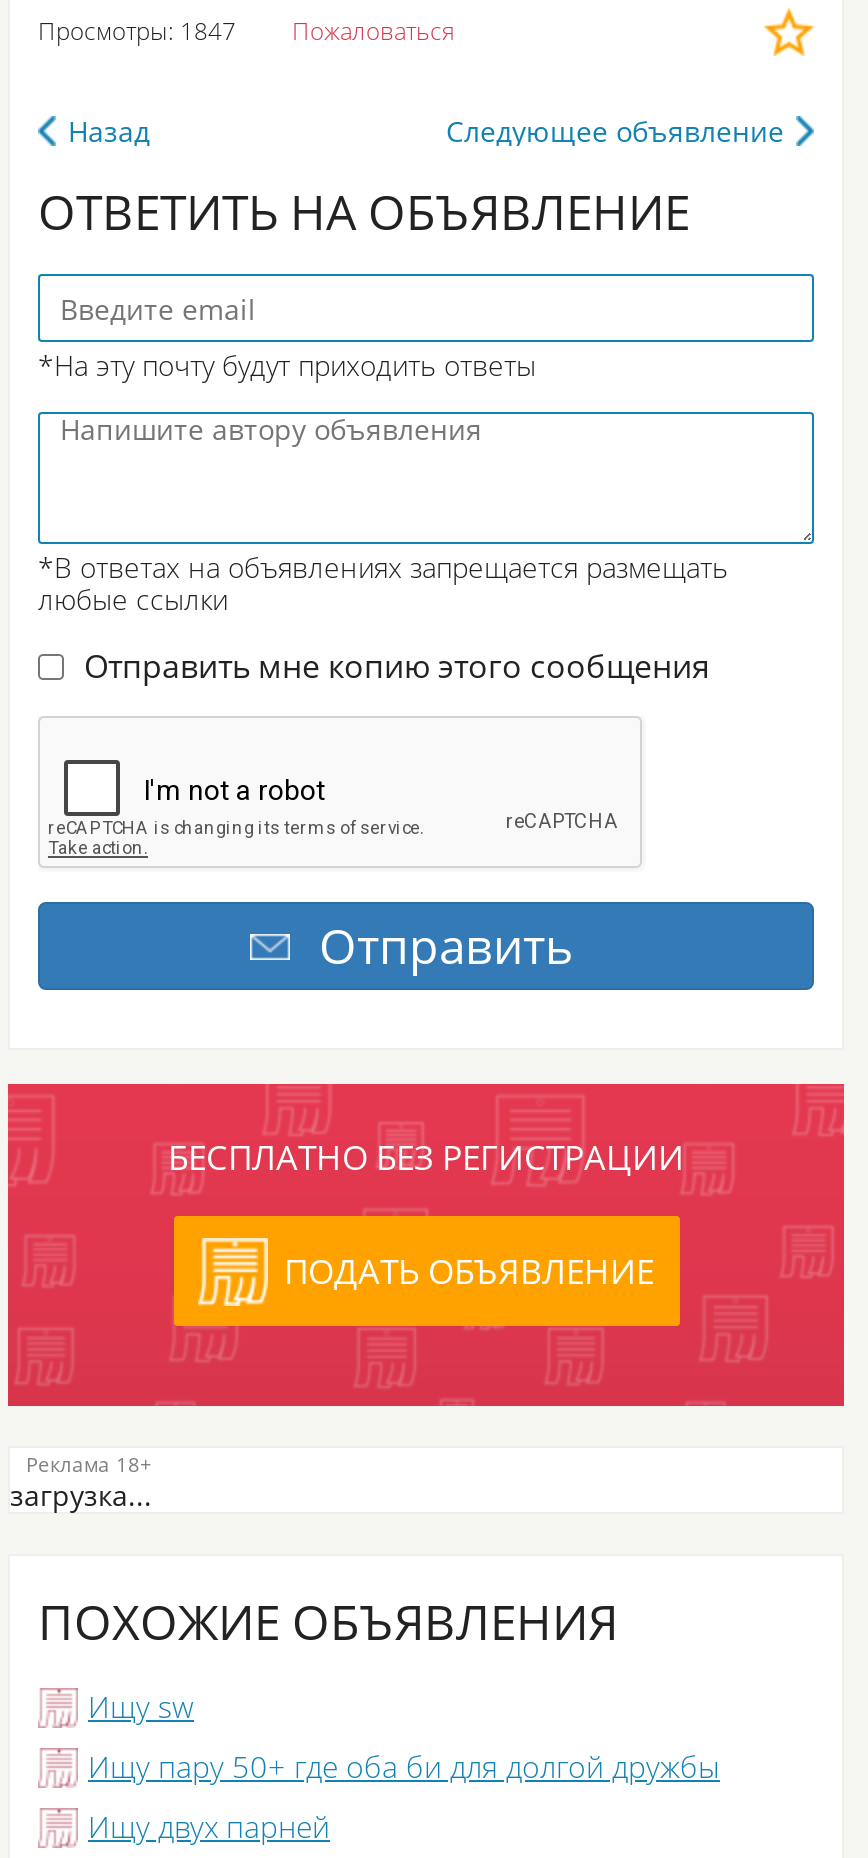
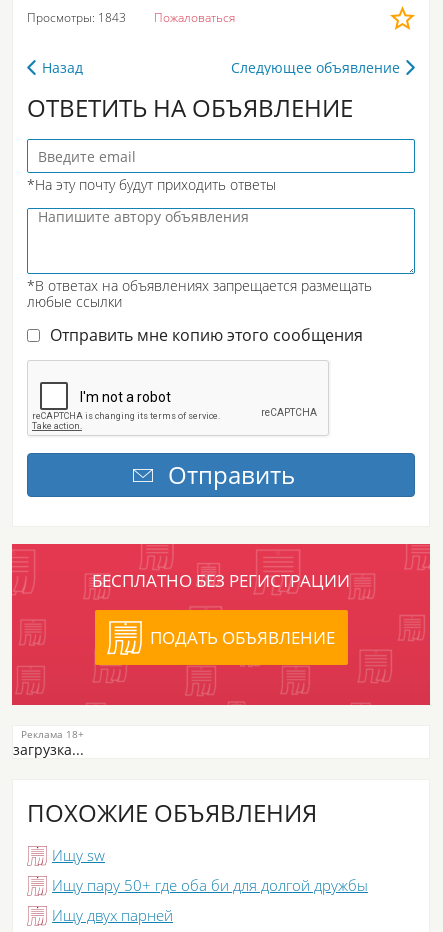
[38,14,454,48] Просмотры: 1847 Пожаловаться -> [27,9,235,26] Просмотры: 1843 Пожаловаться

